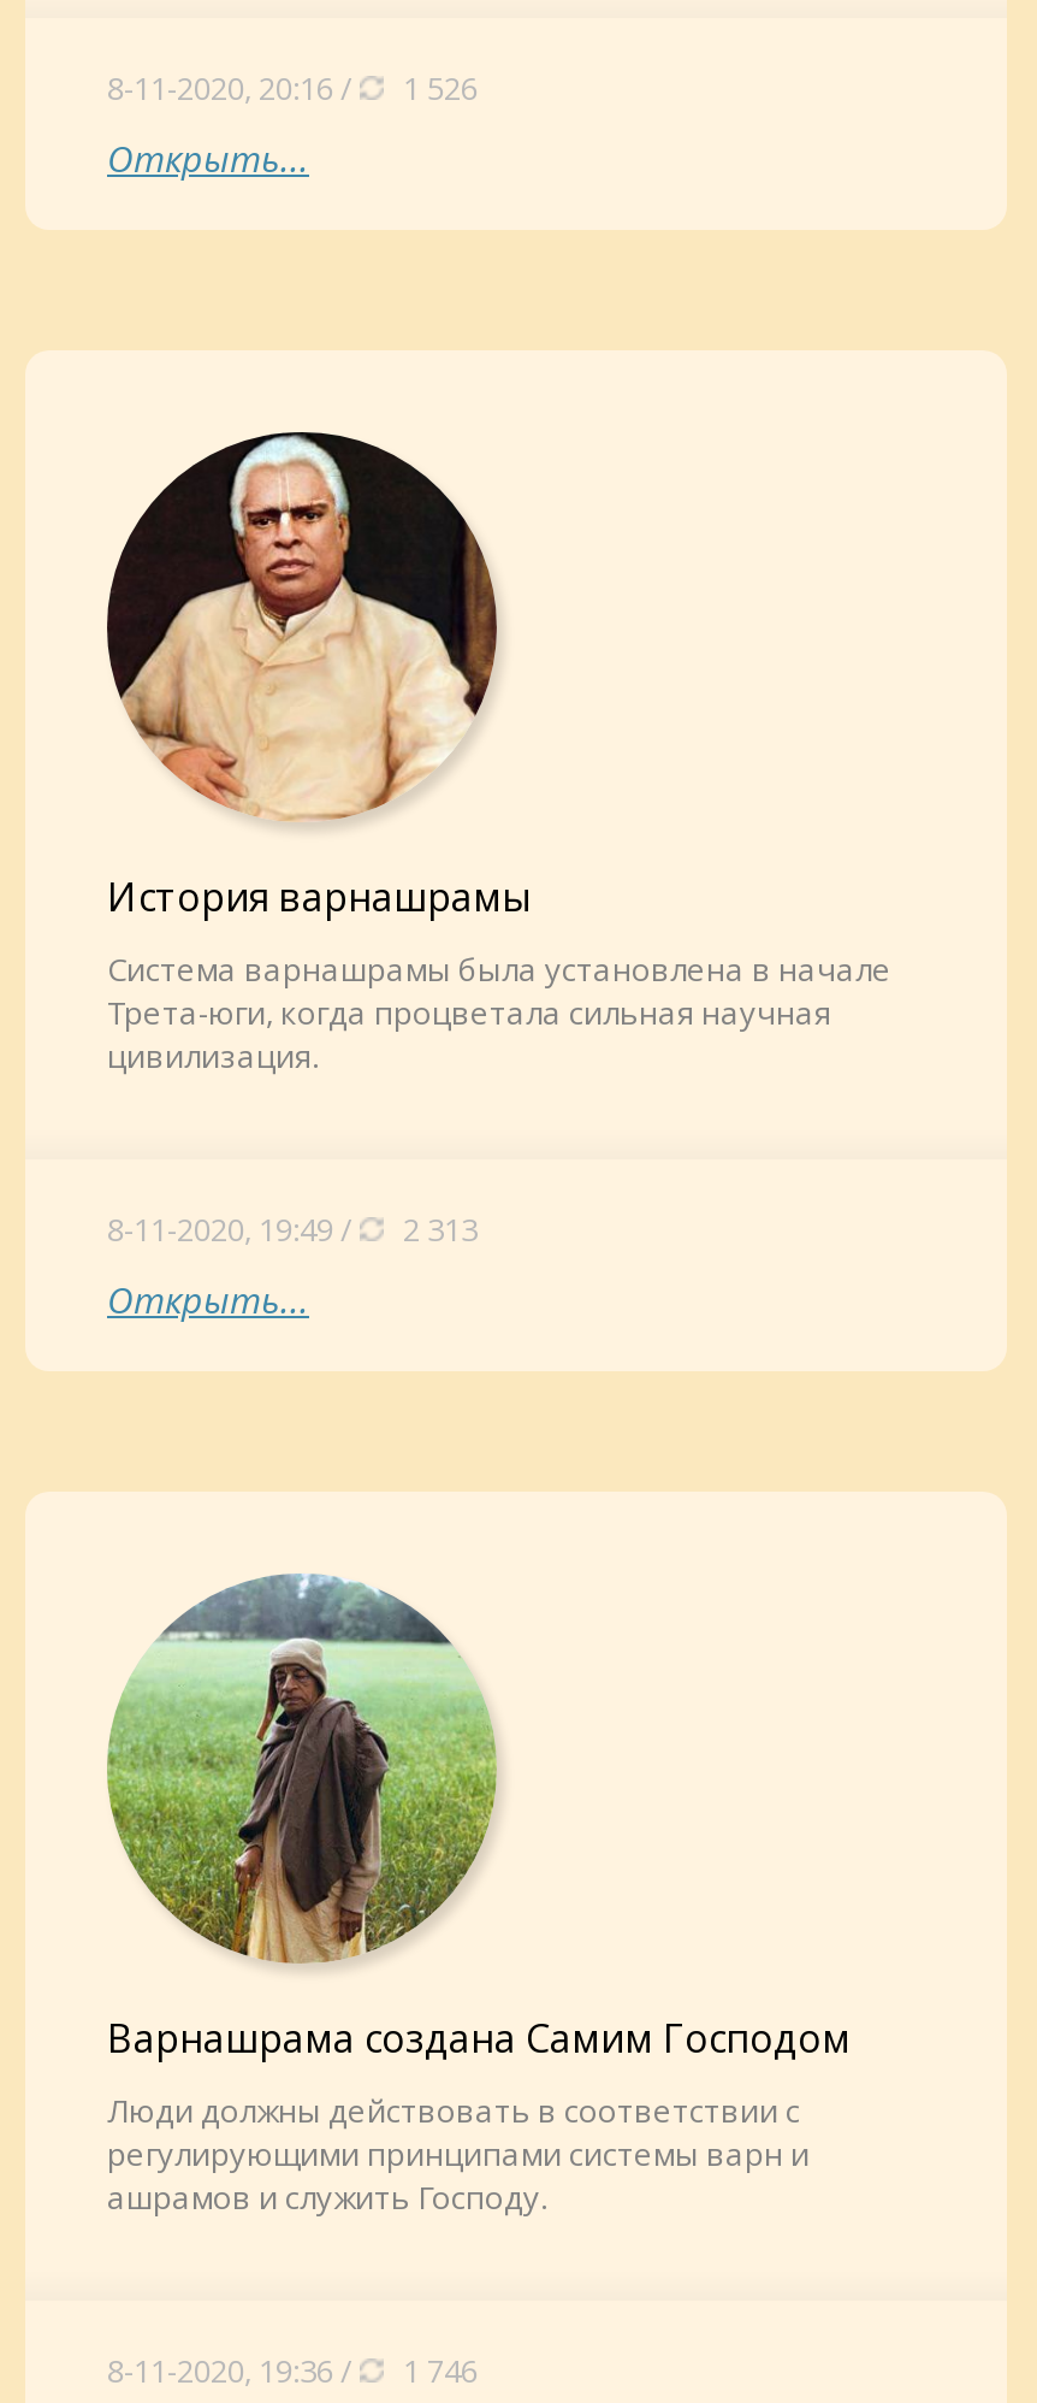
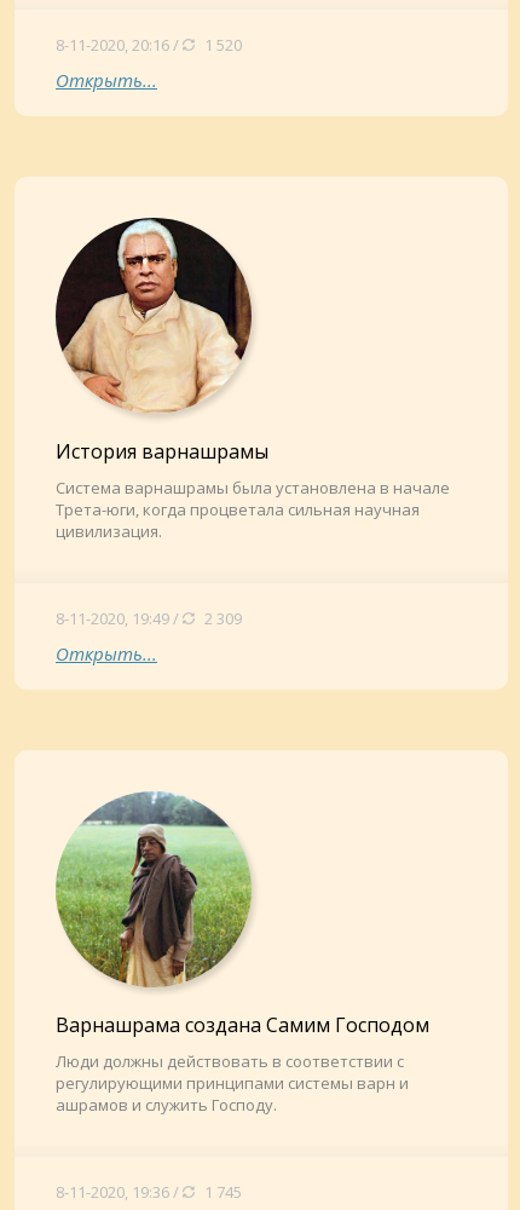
[107,66,478,110] 8-11-2020, 20:16 / 1 526 -> [56,34,242,56] 8-11-2020, 20:16 / 1 520
[107,1208,478,1251] 8-11-2020, 19:49 / 2 313 -> [56,607,242,629] 8-11-2020, 19:49 / 2 309
[107,2349,478,2392] 8-11-2020, 19:36 / 1 746 -> [56,1181,242,1203] 8-11-2020, 19:36 / 1 745

